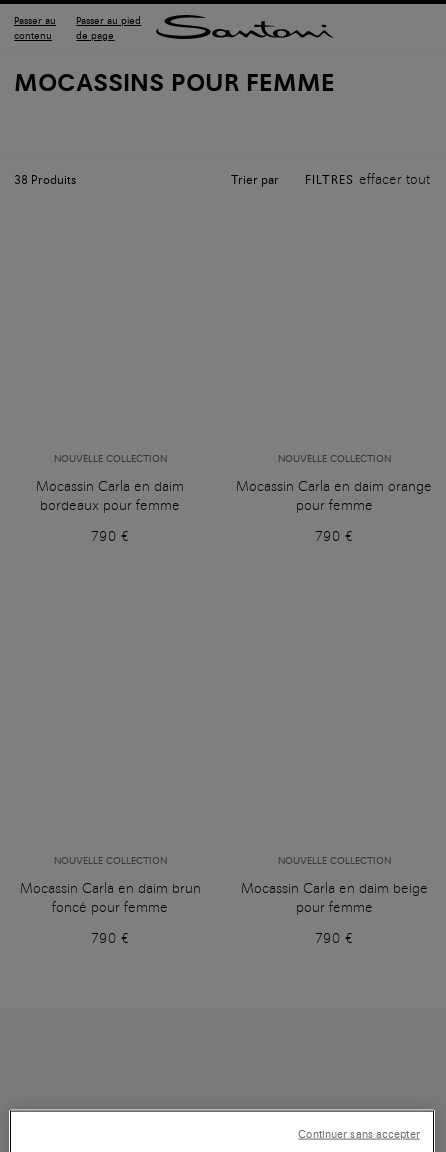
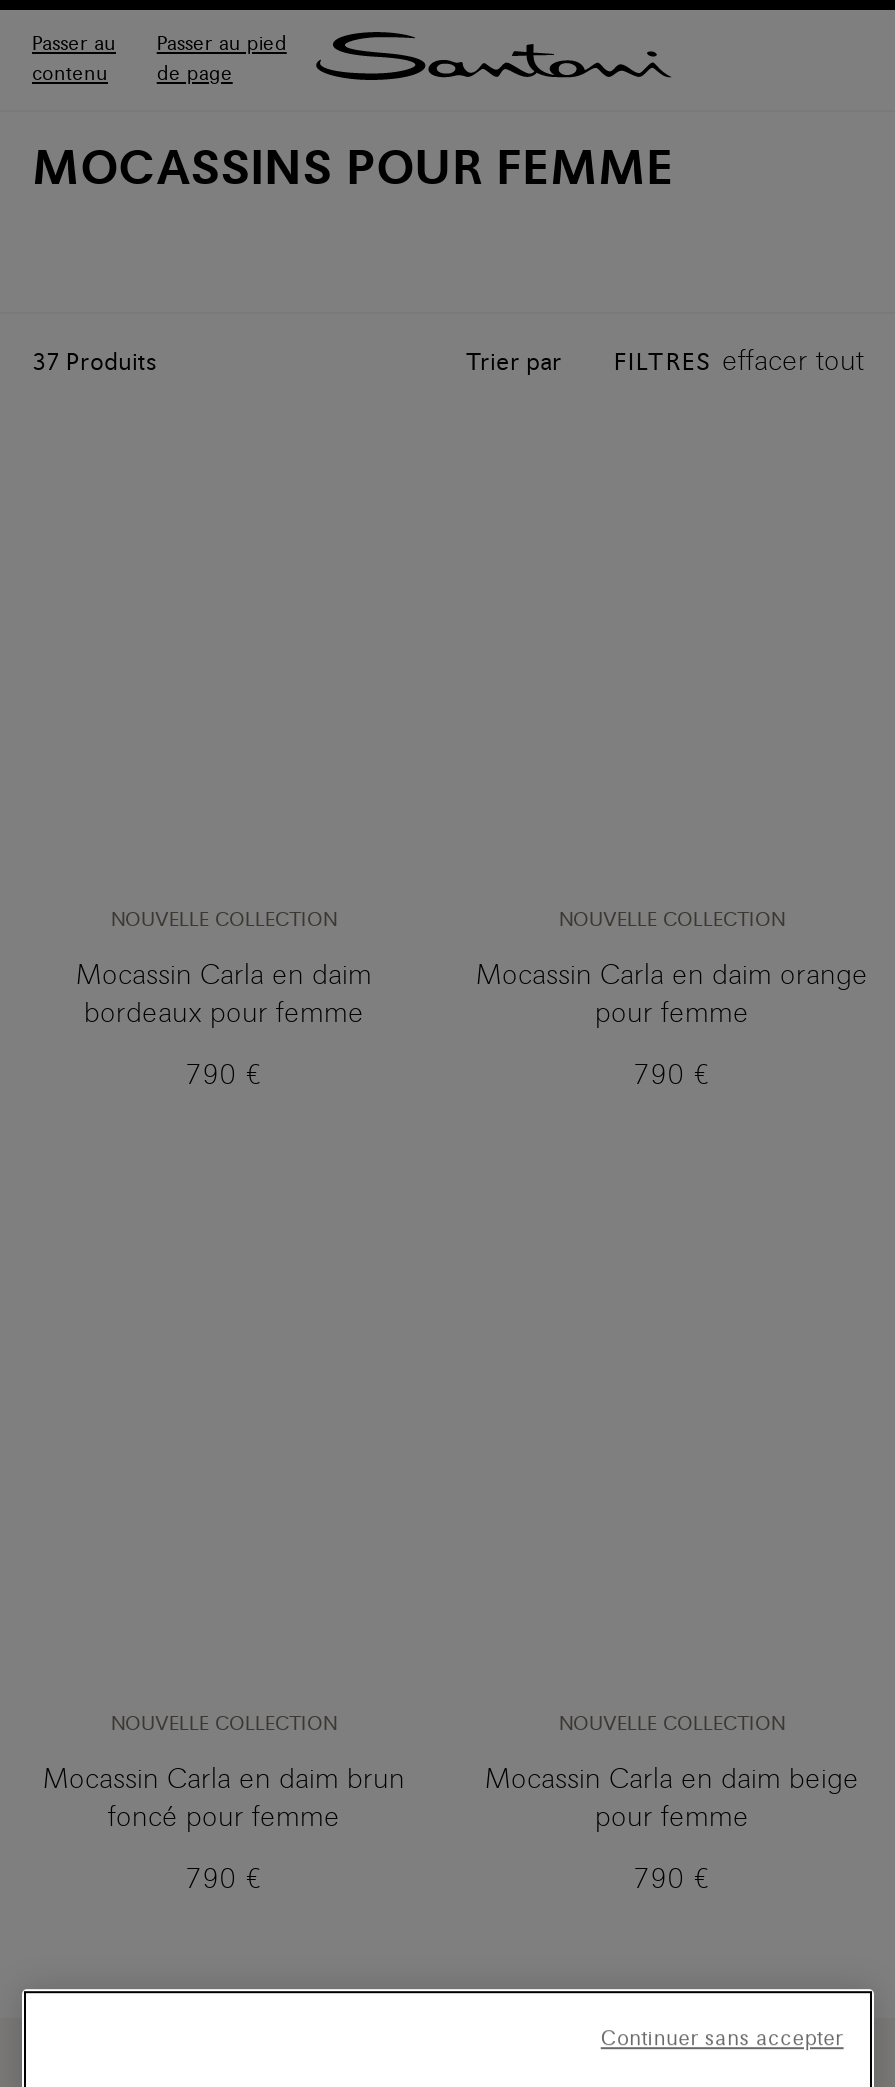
[14,173,76,187] 38 Produits -> [32,348,156,376] 37 Produits

